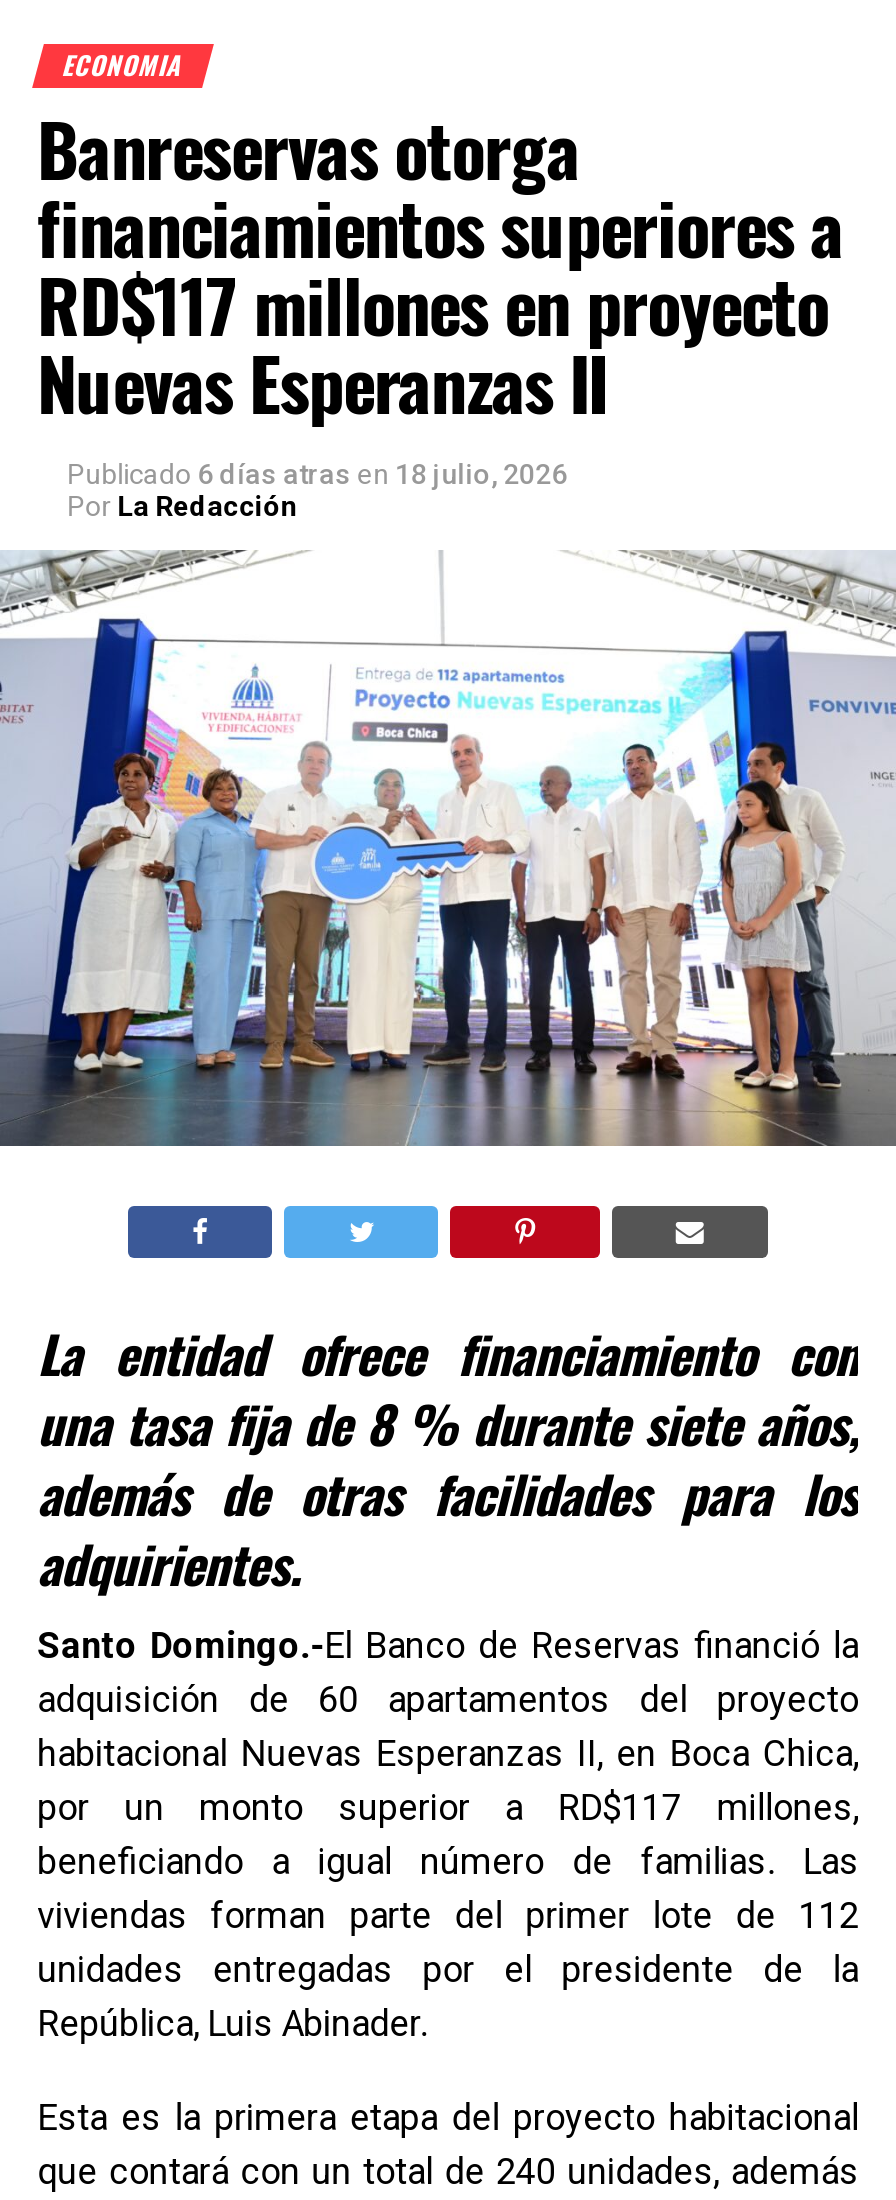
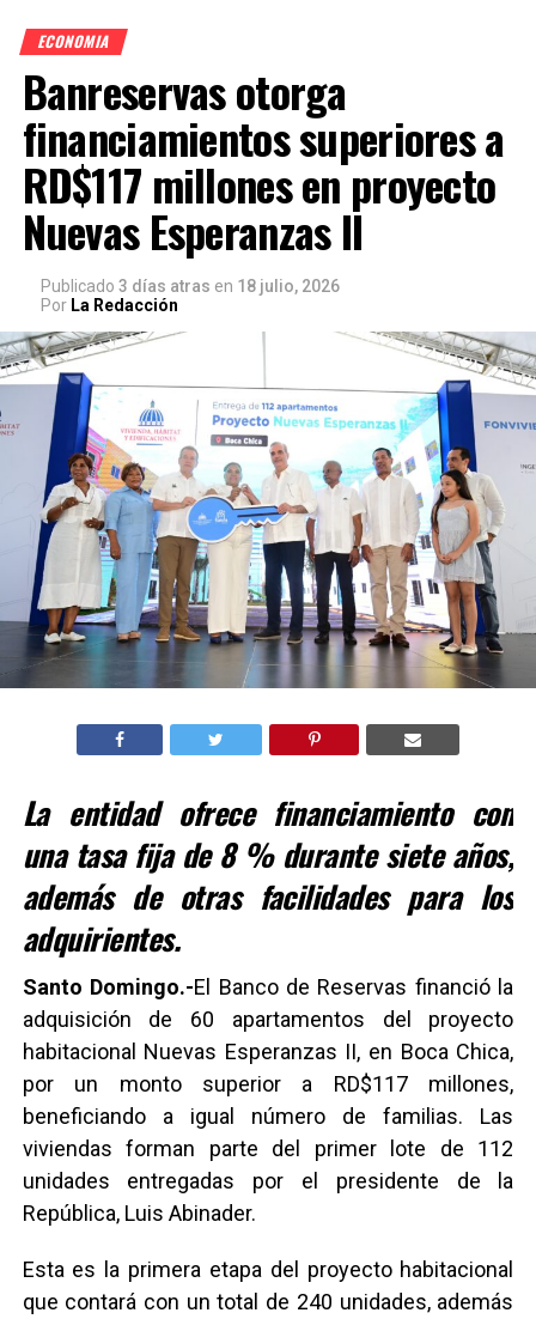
[67,458,567,490] Publicado 6 días atras en 18 julio, 2026 -> [40,276,339,296] Publicado 3 días atras en 18 julio, 2026

